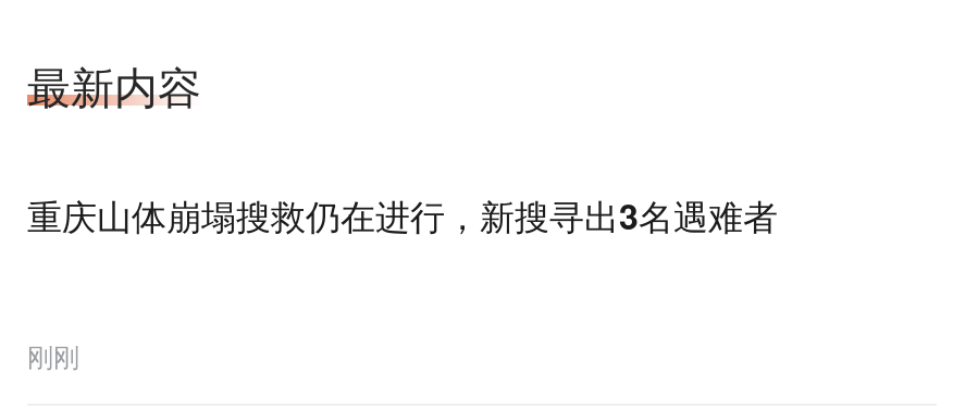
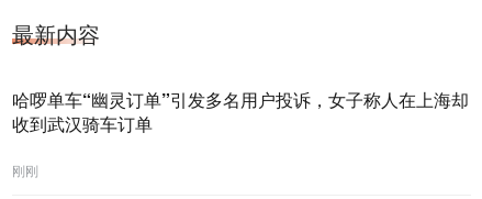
[27,189,778,239] 重庆山体崩塌搜救仍在进行，新搜寻出3名遇难者 -> [12,86,469,136] 哈啰单车“幽灵订单”引发多名用户投诉，女子称人在上海却 | 收到武汉骑车订单

